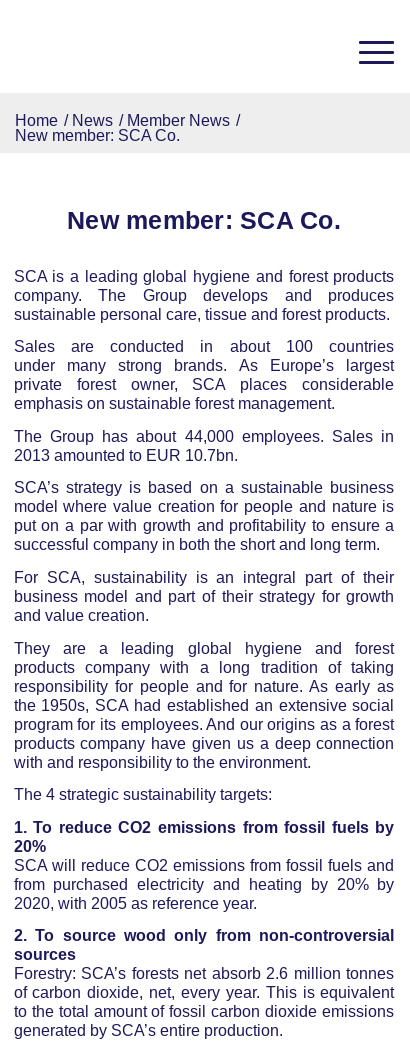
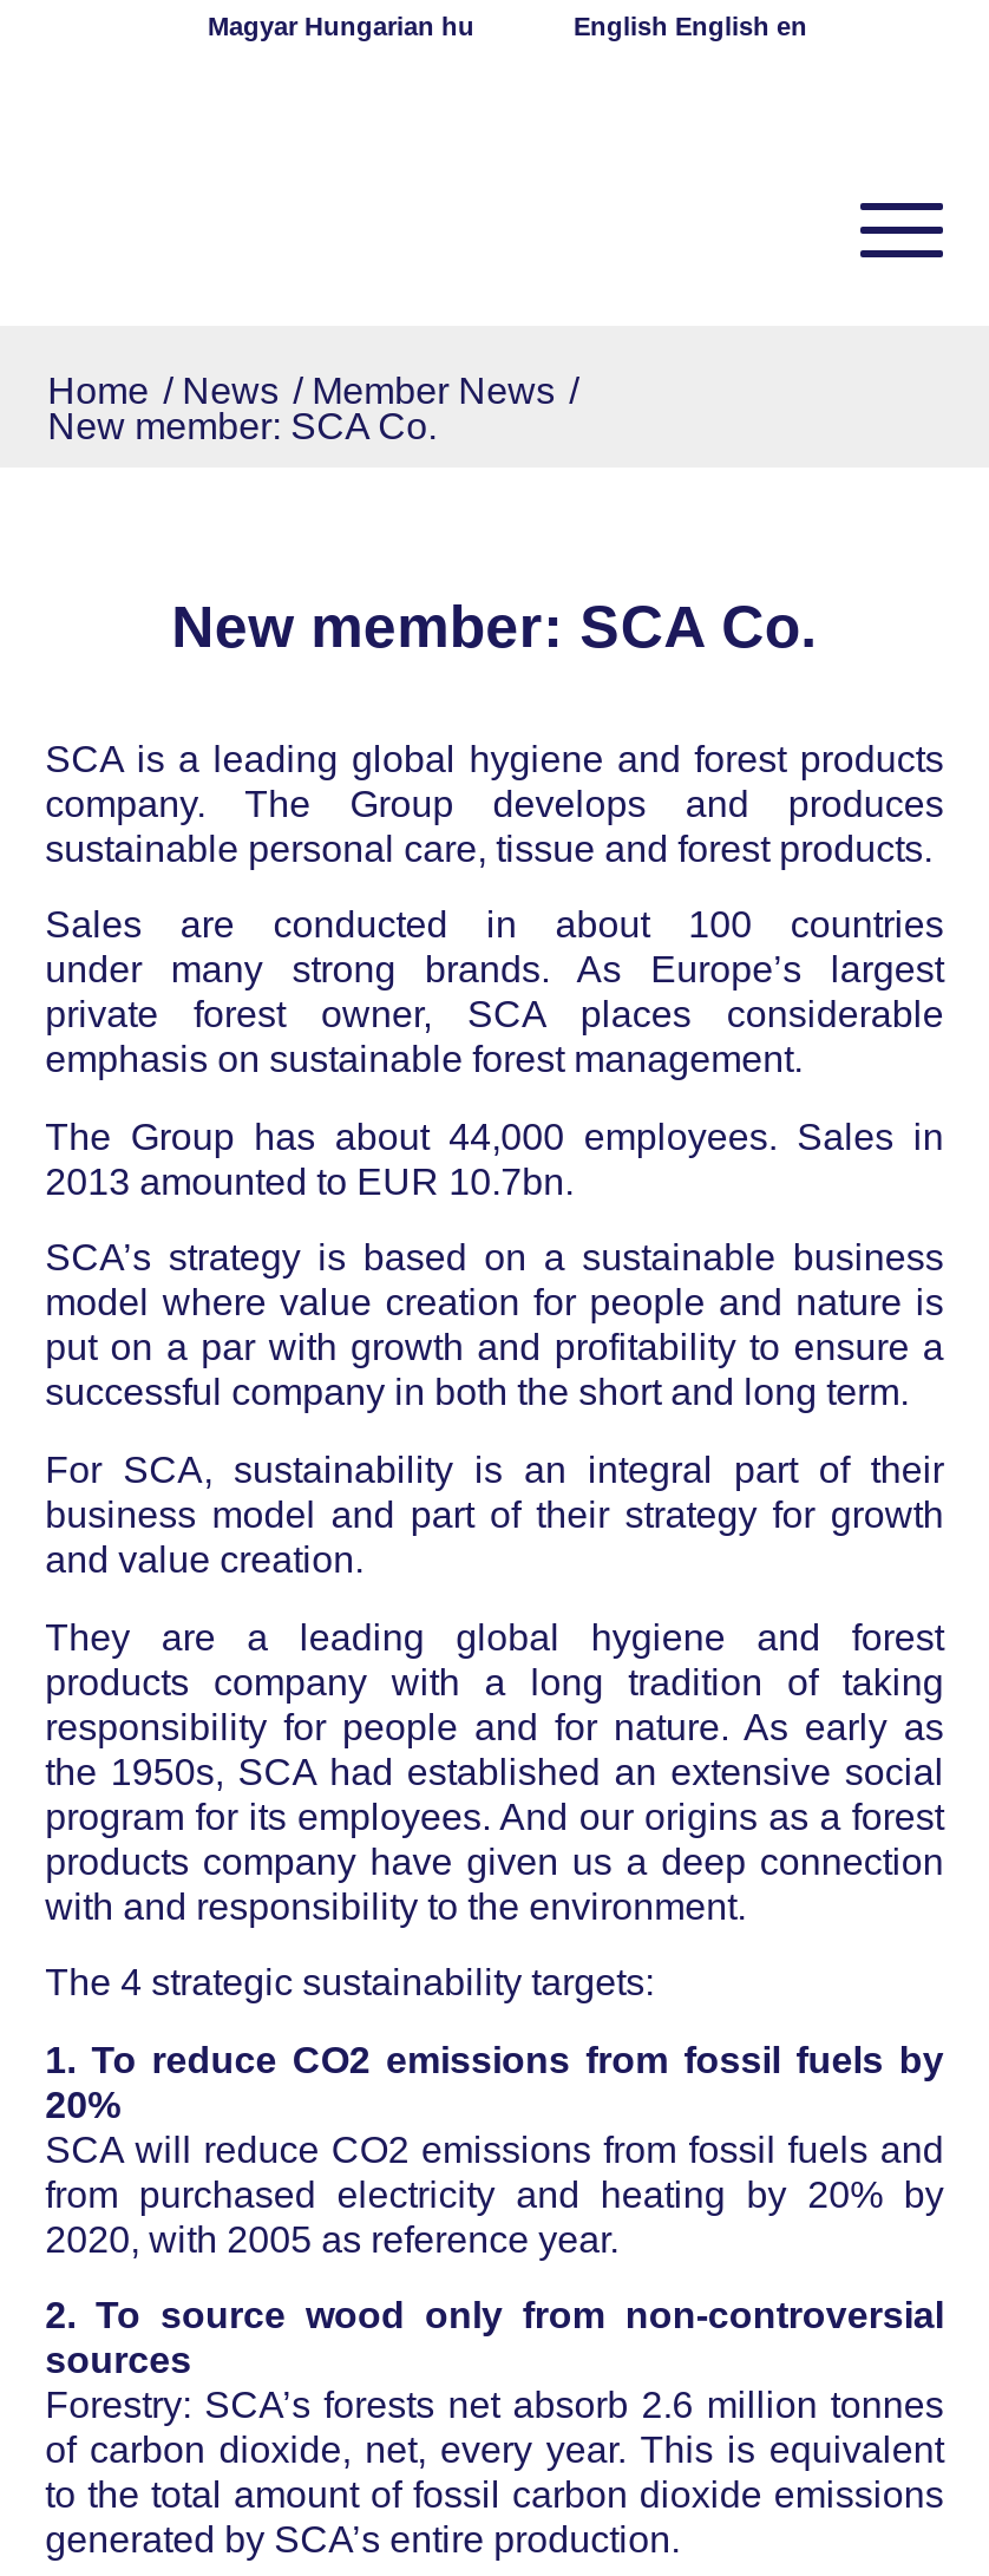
none -> [208,12,807,40] Magyar Hungarian hu | English English en

